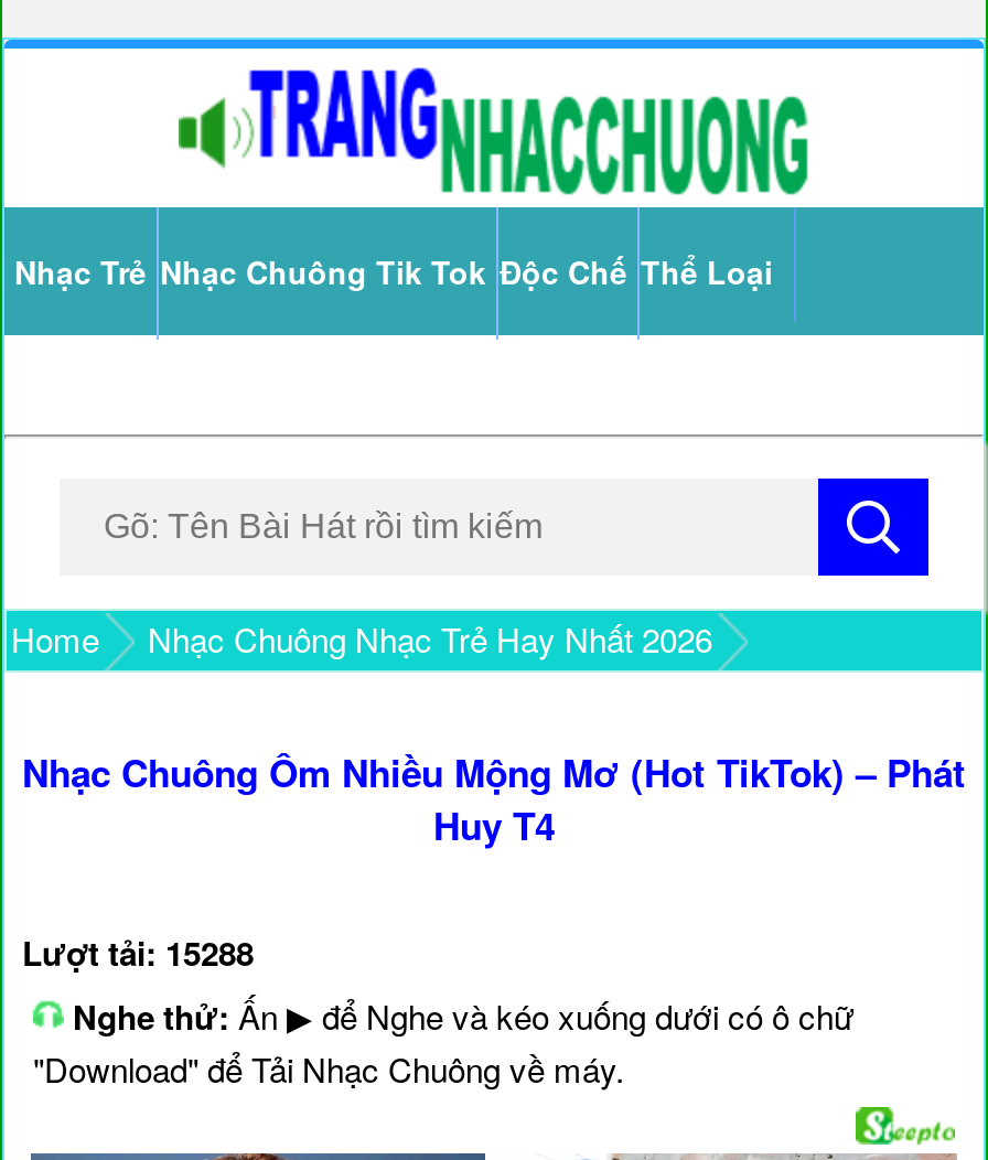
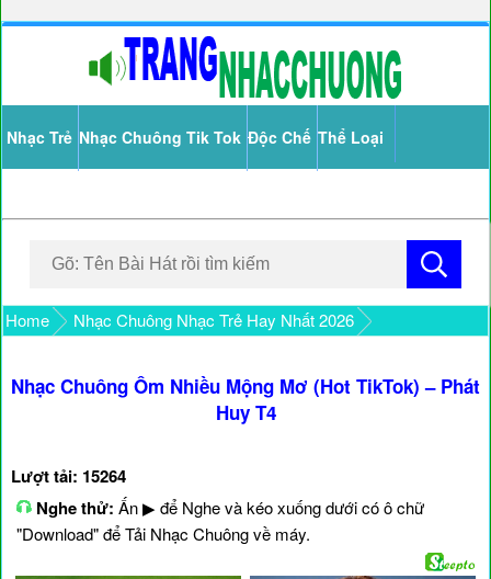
[22,928,254,977] Lượt tải: 15288 -> [11,464,126,488] Lượt tải: 15264

